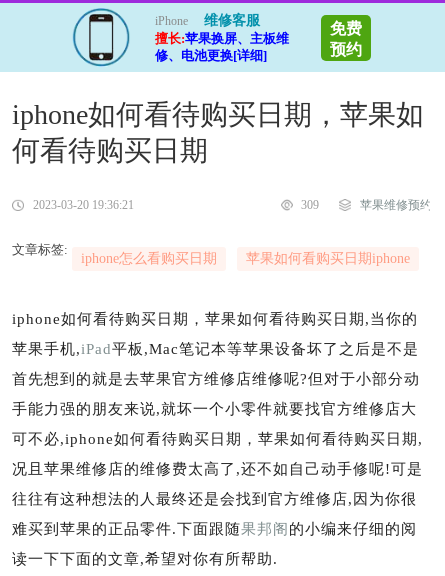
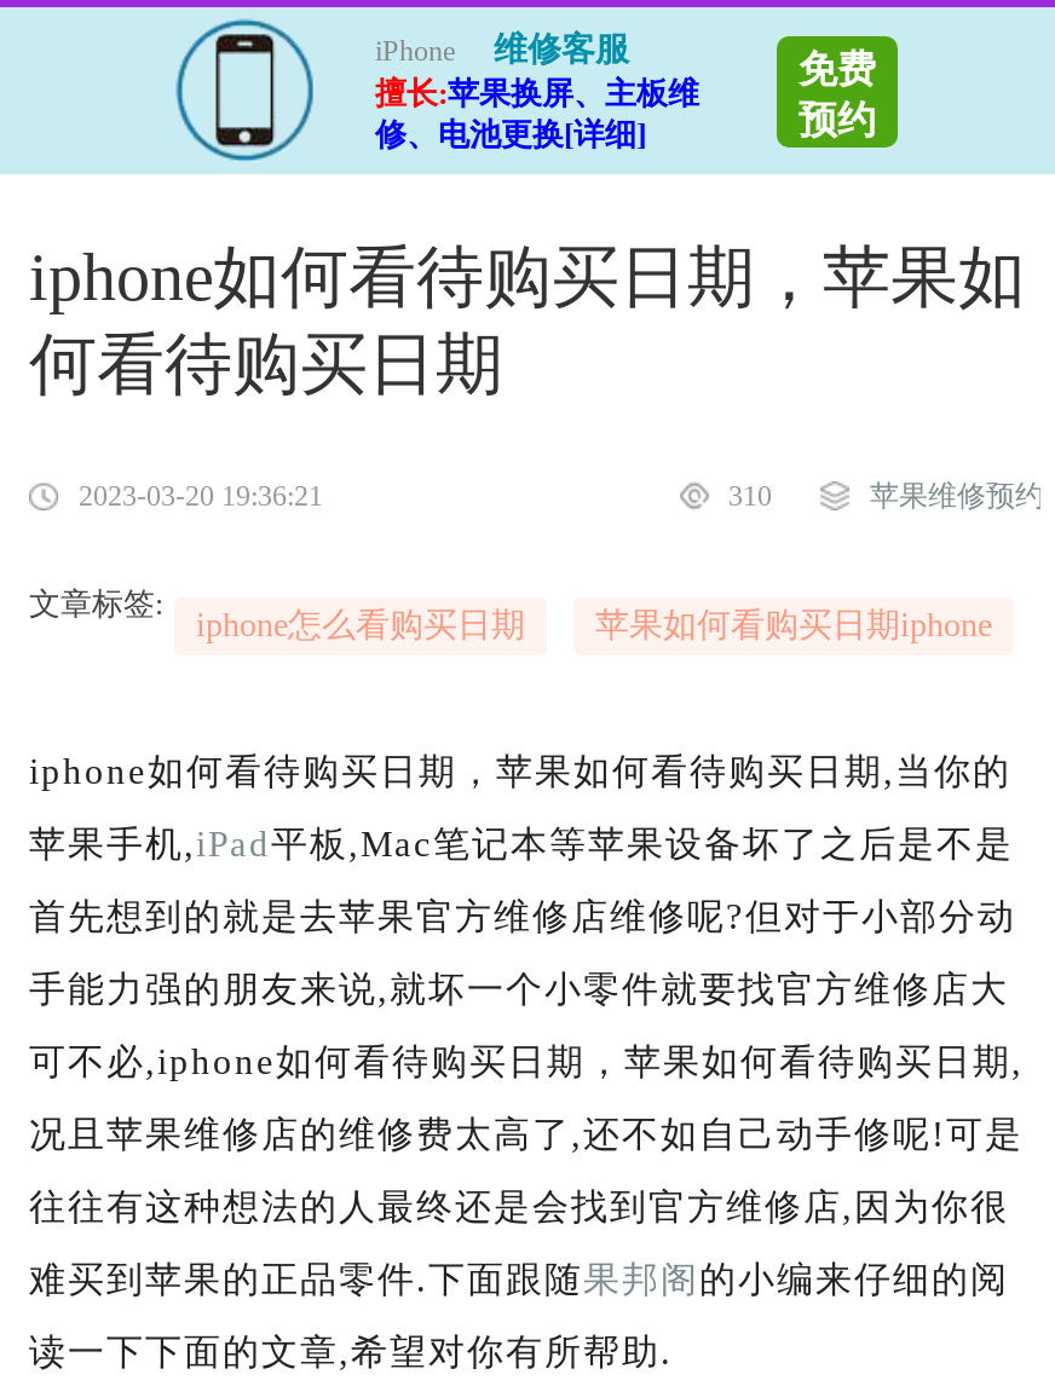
[301,198,319,212] 309 -> [728,479,772,513] 310

